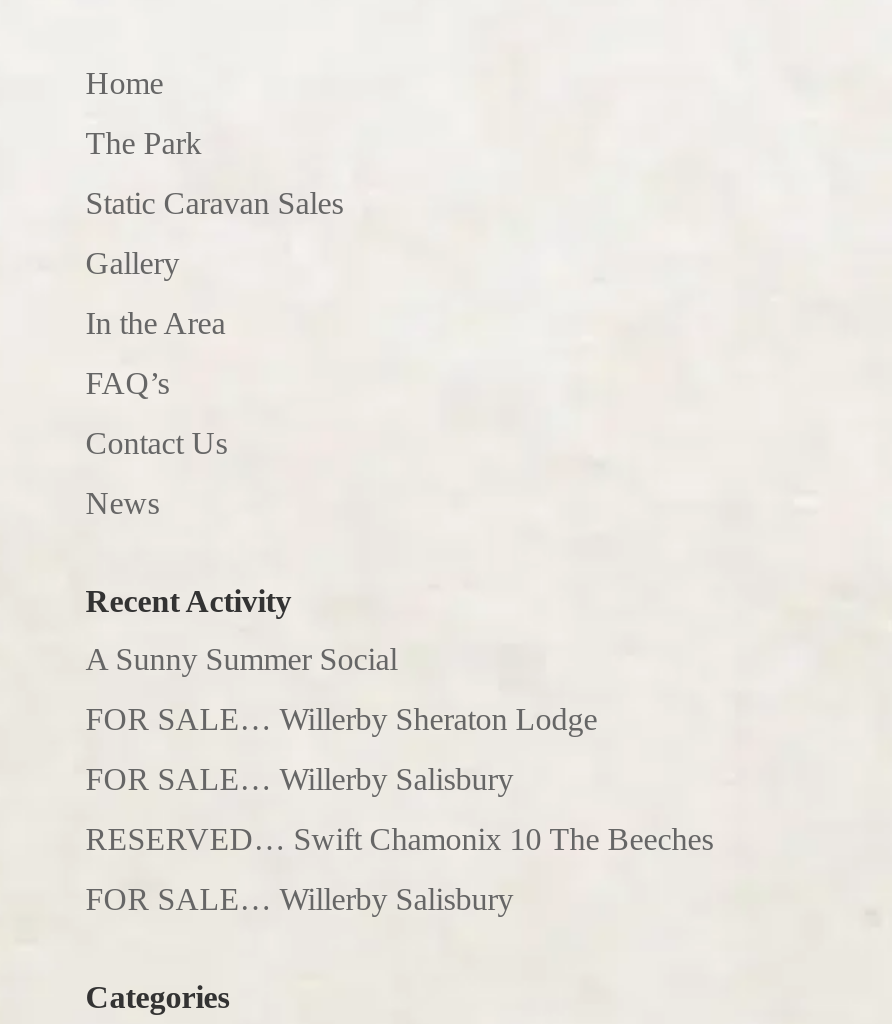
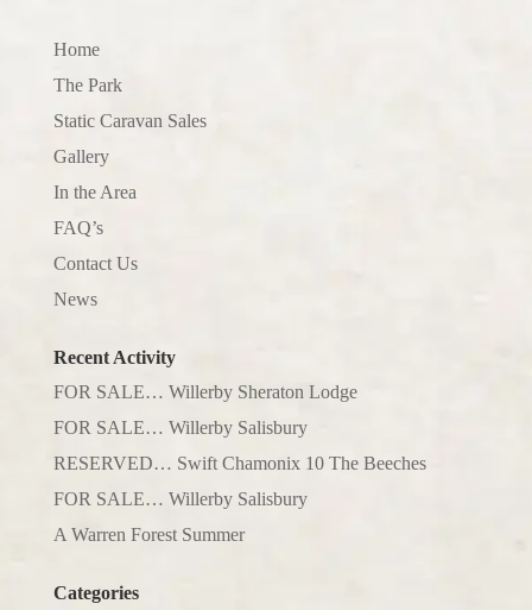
[86,641,398,675] A Sunny Summer Social -> none
moved [86,701,714,915] -> [53,381,426,509]: FOR SALE… Willerby Sheraton Lodge | FOR SALE… Willerby Salisbury | RESERVED… Swift Chamonix 10 The Beeches | FOR SALE… Willerby Salisbury
none -> [53,524,244,544] A Warren Forest Summer

